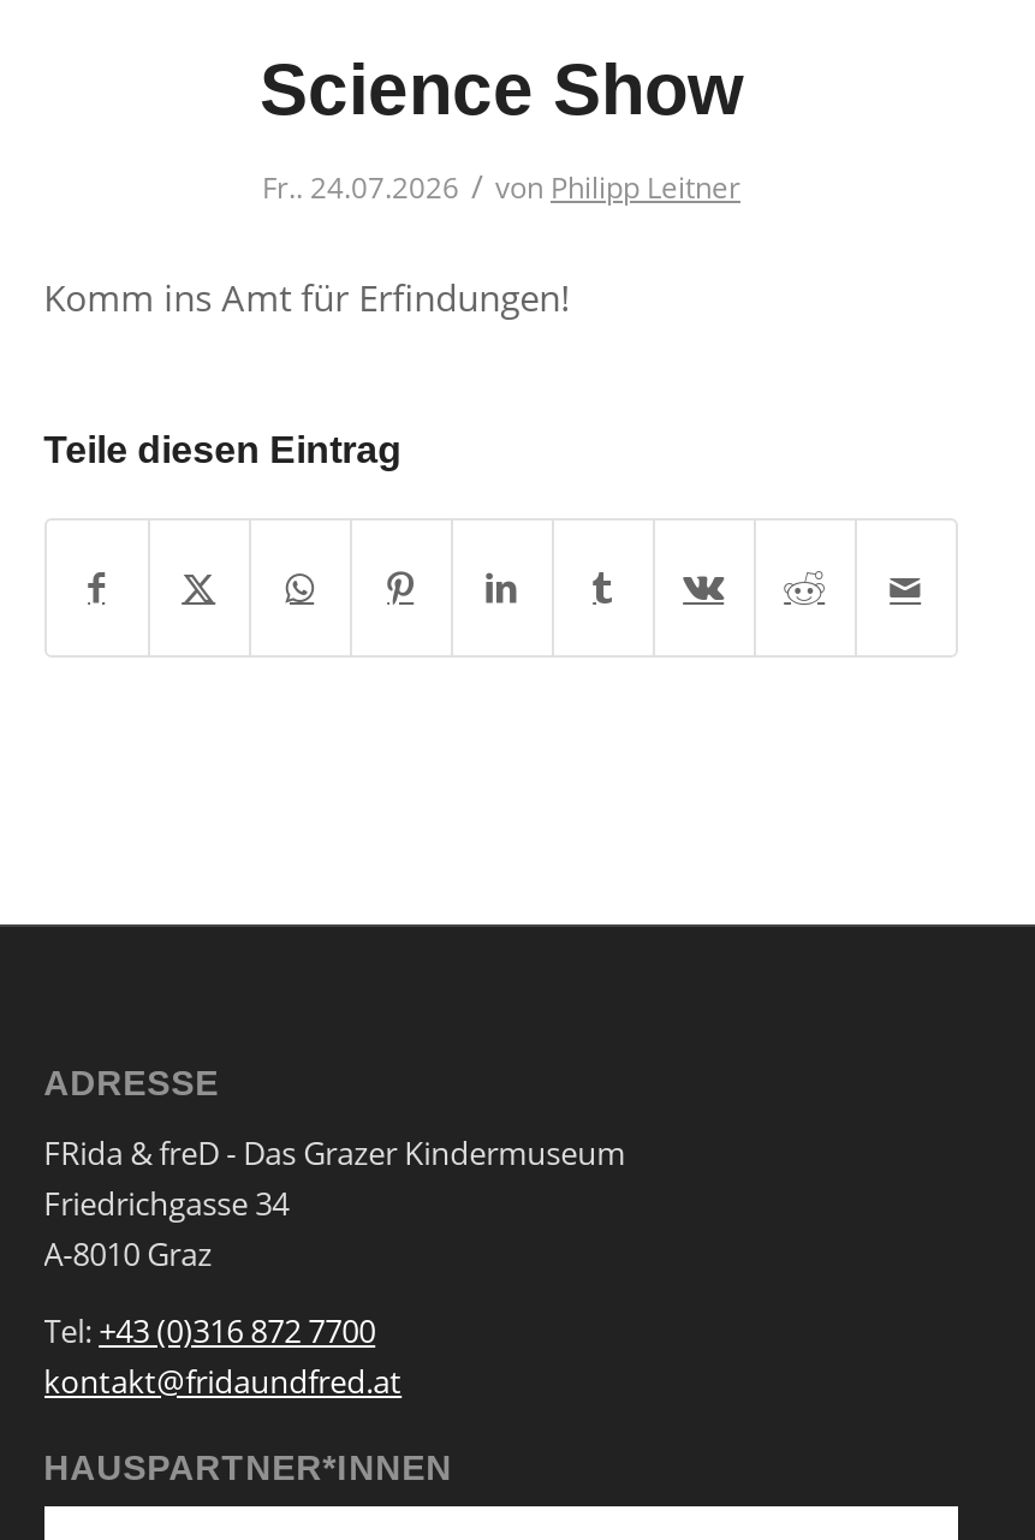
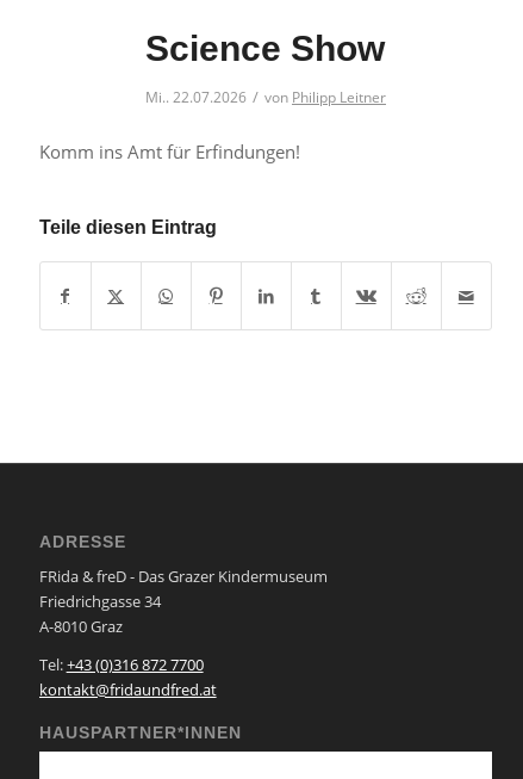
[262,165,740,208] Fr.. 24.07.2026 / von Philipp Leitner -> [145,86,386,107] Mi.. 22.07.2026 / von Philipp Leitner

